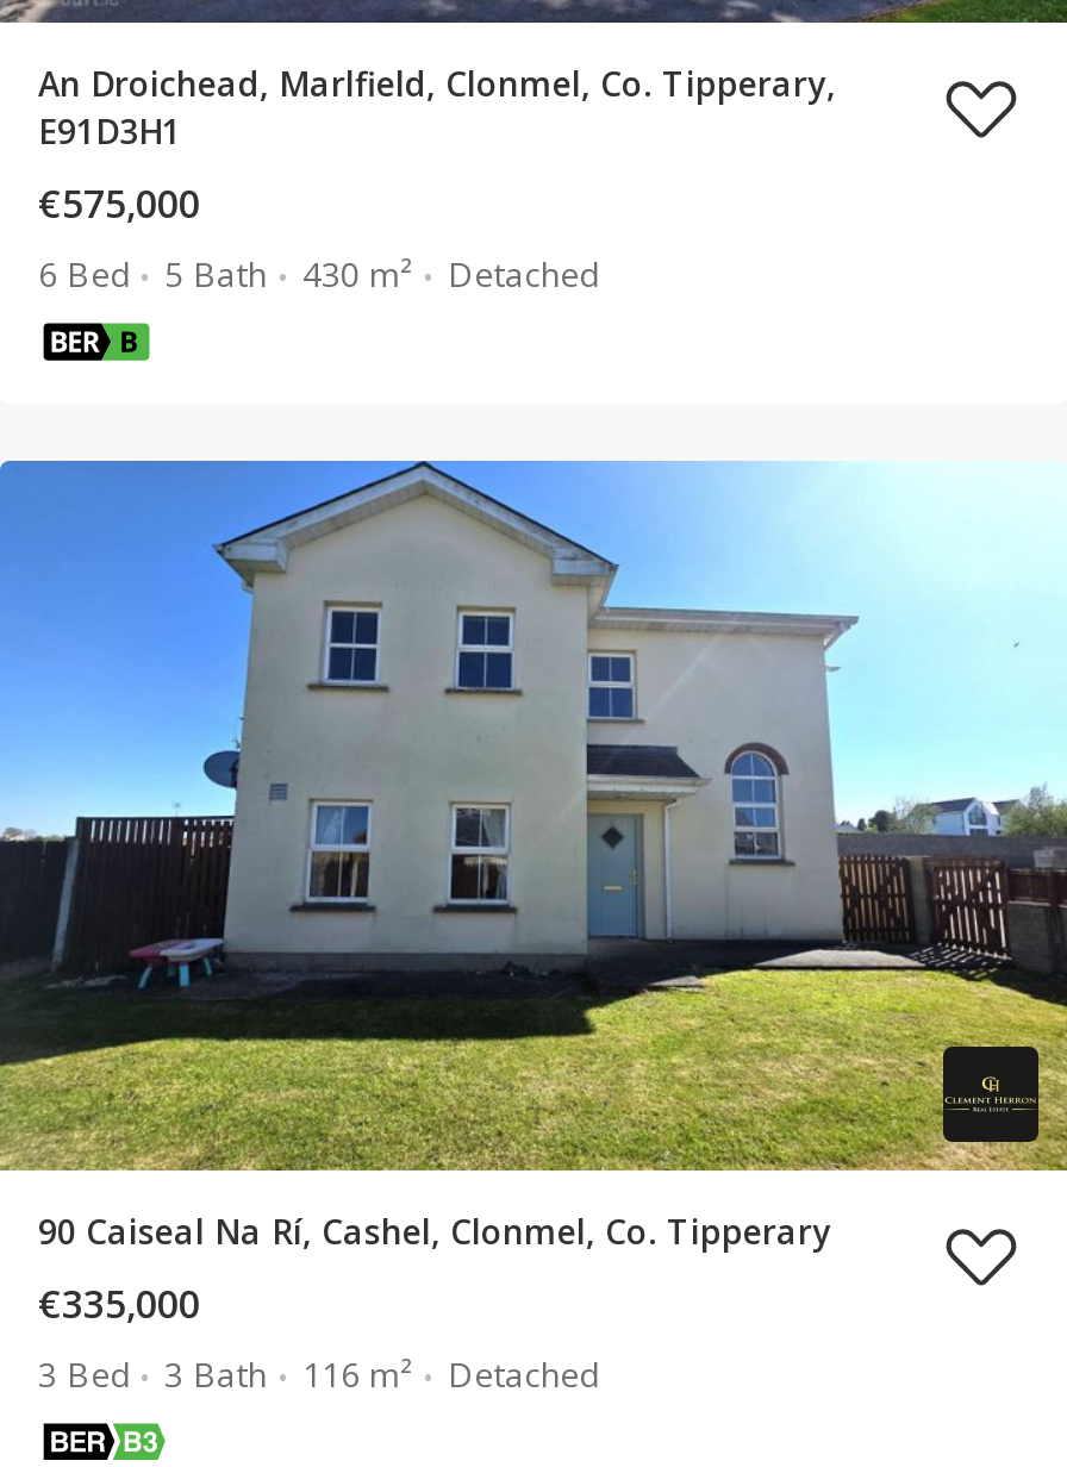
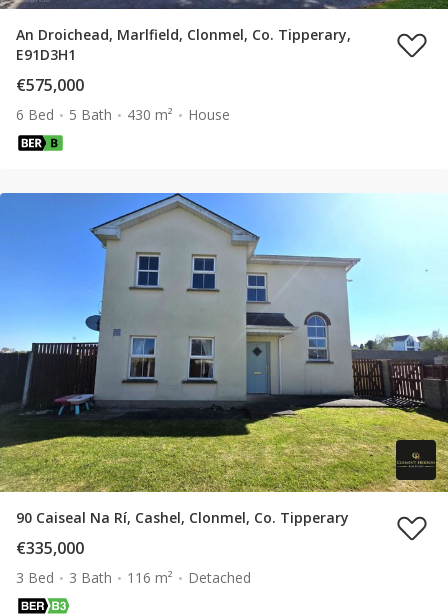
[448,250,598,296] Detached -> [188,105,230,124] House

